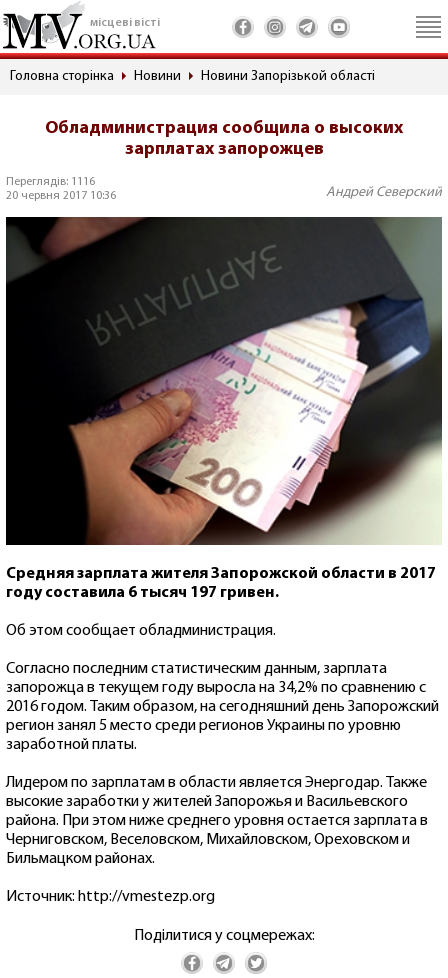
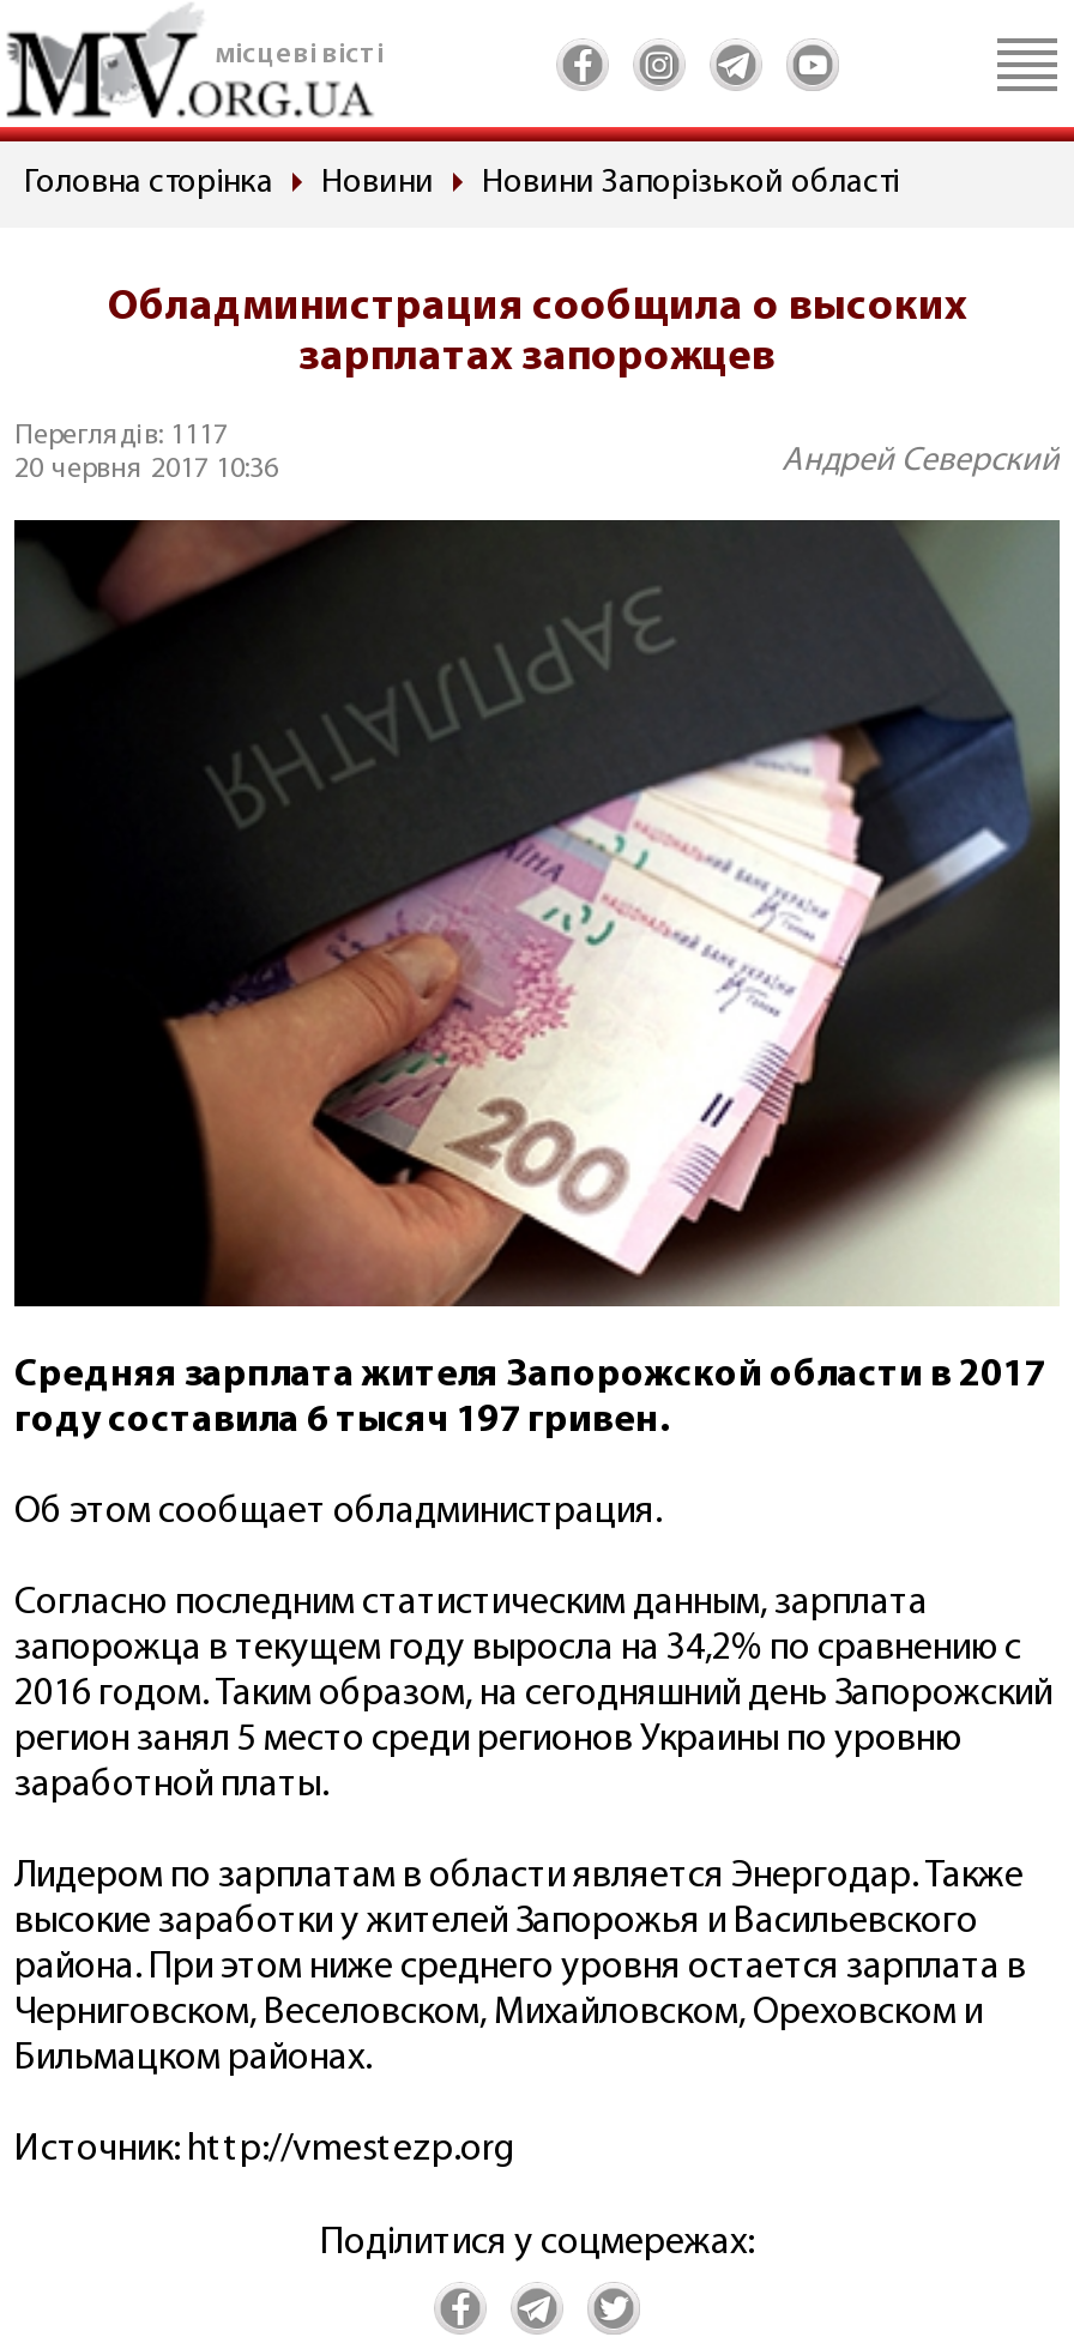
[6,176,95,188] Переглядів: 1116 -> [14,422,228,451] Переглядів: 1117

